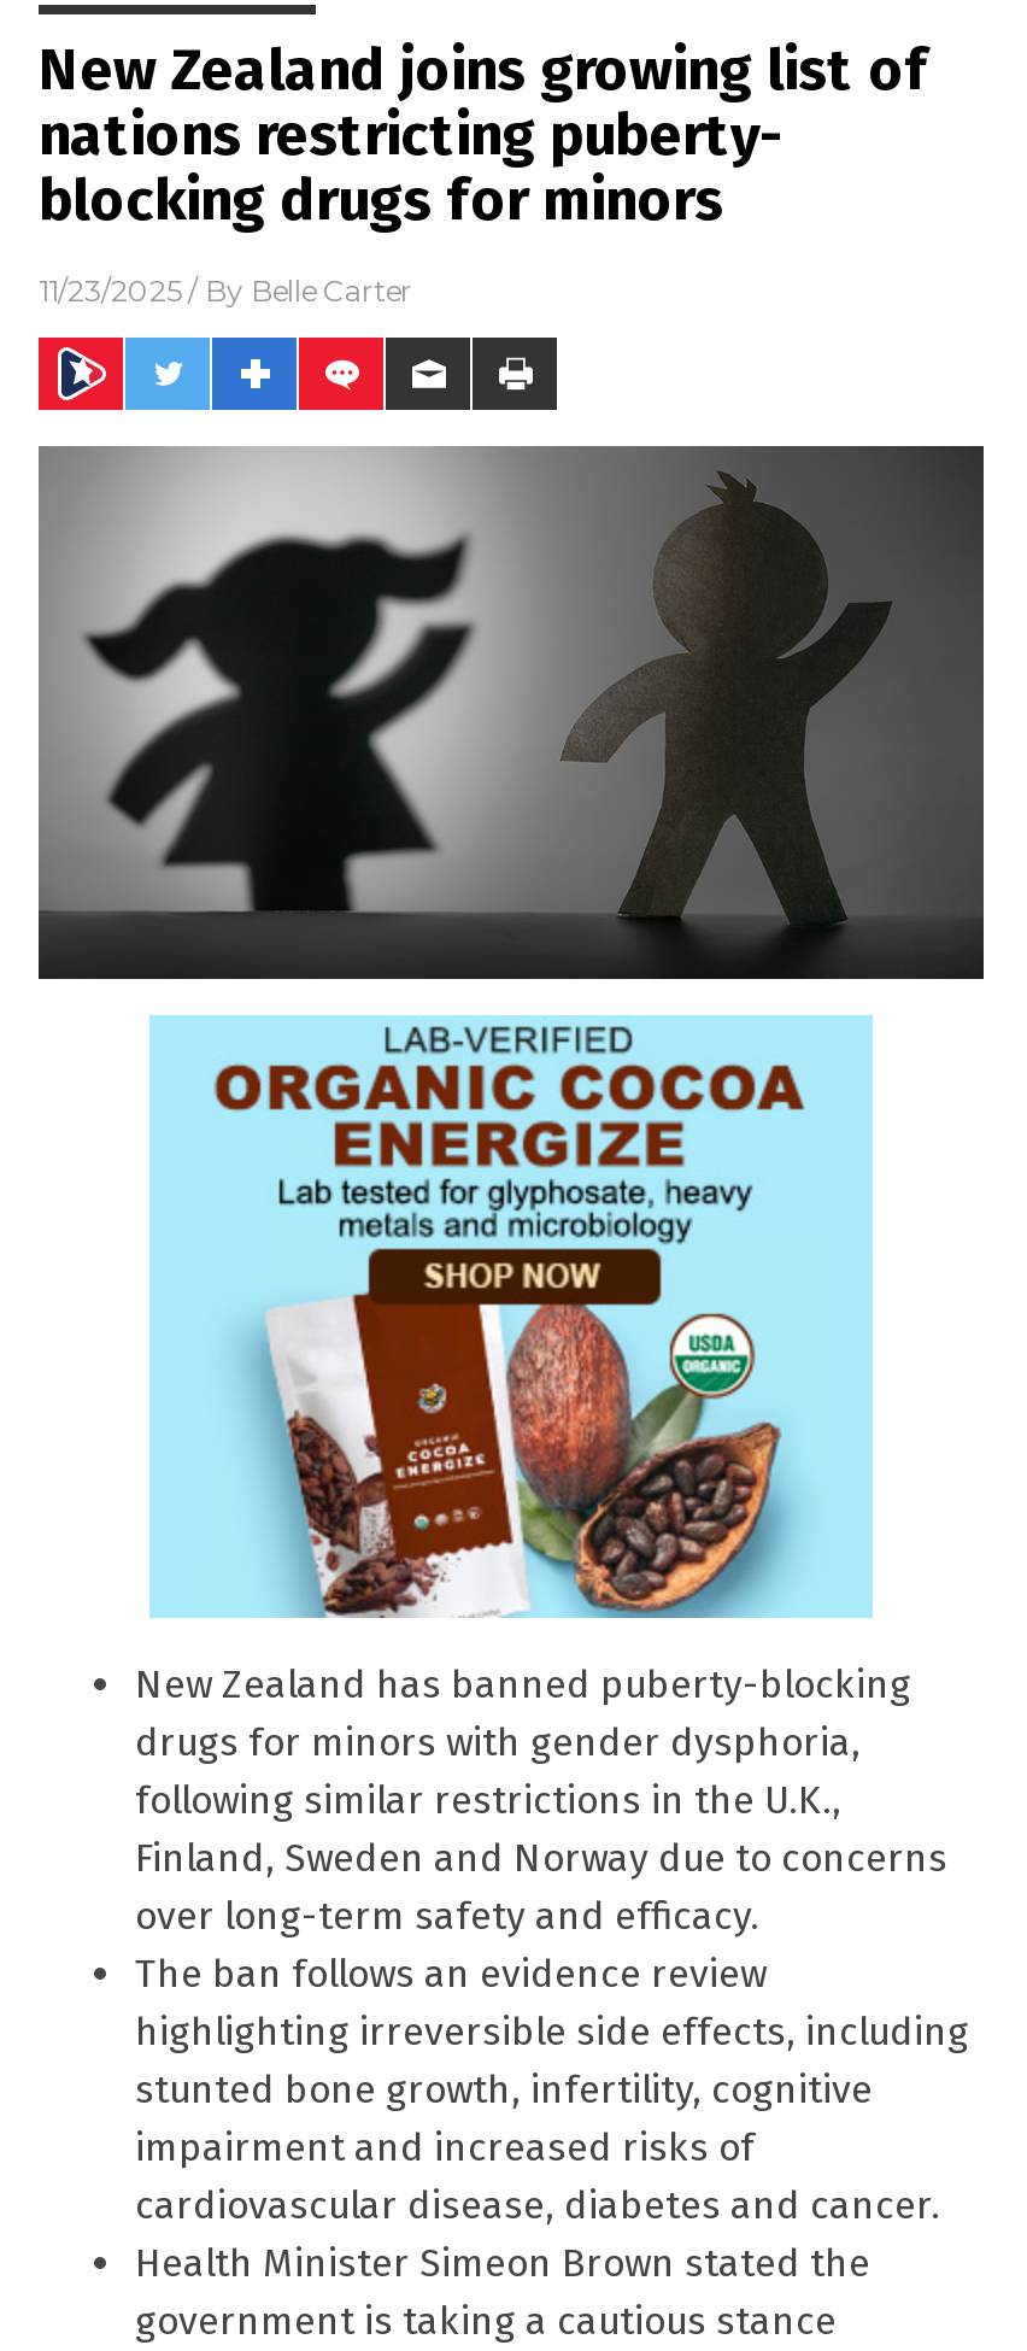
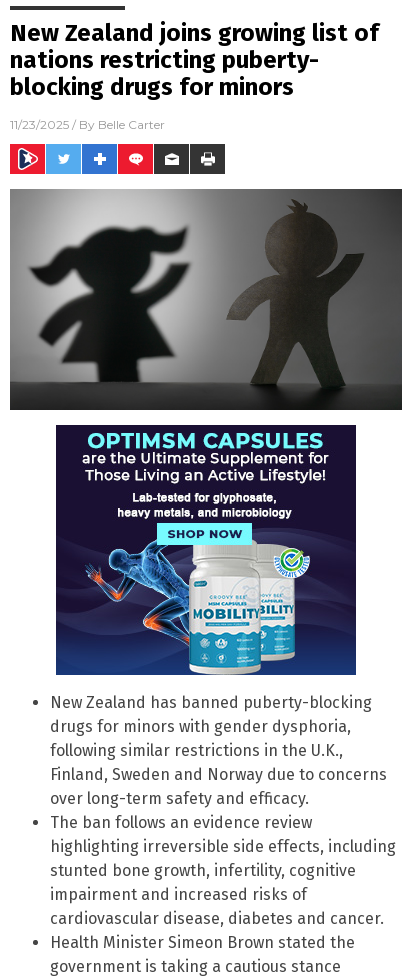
[149,1015,873,1620] [image] -> [55,424,357,676] [image]

